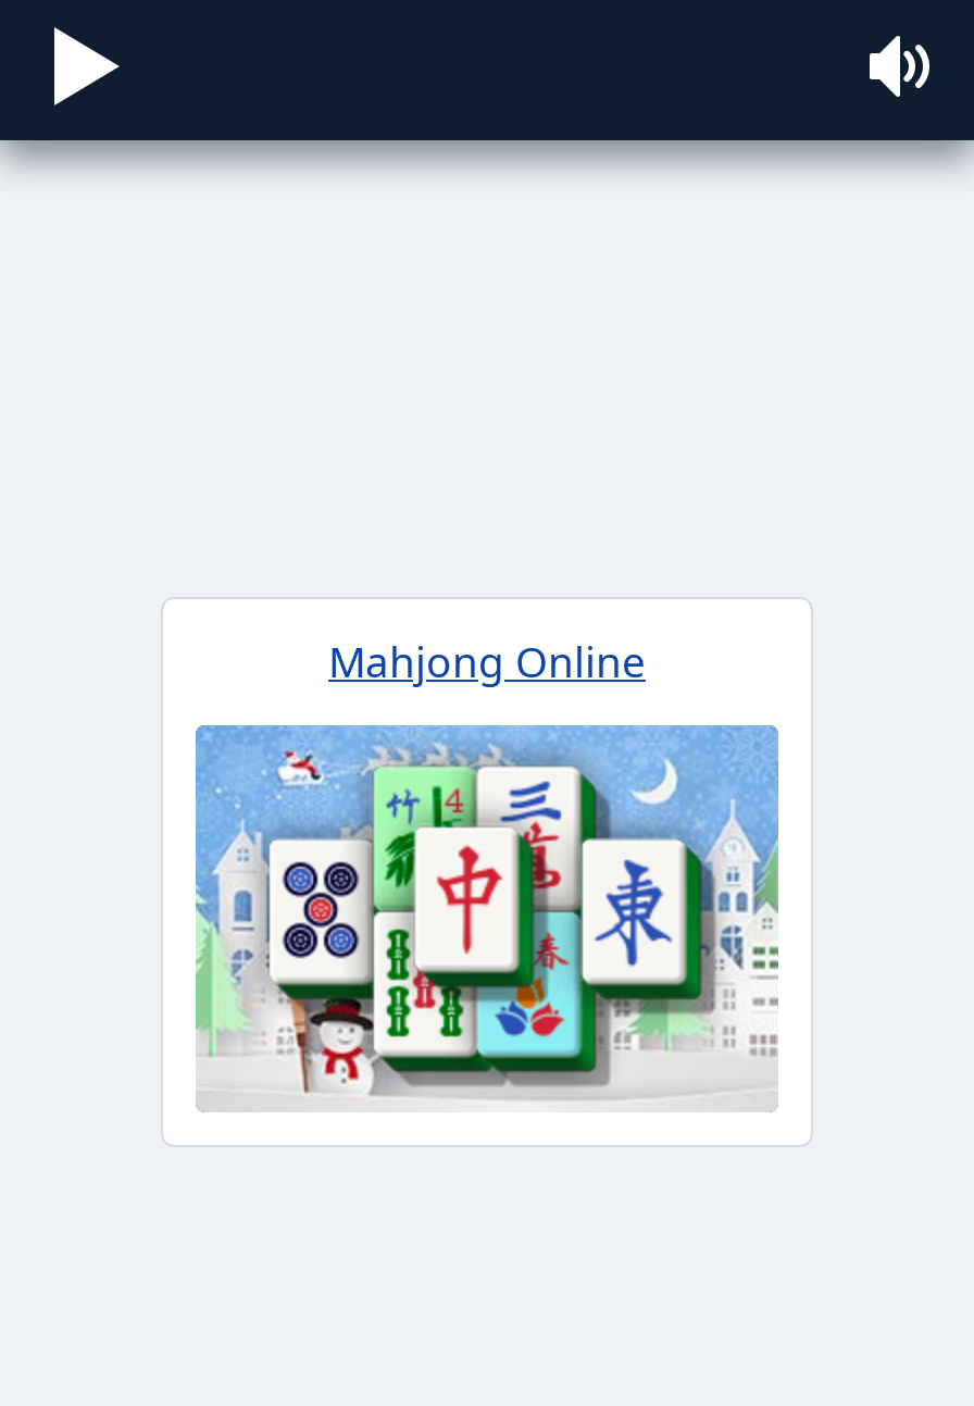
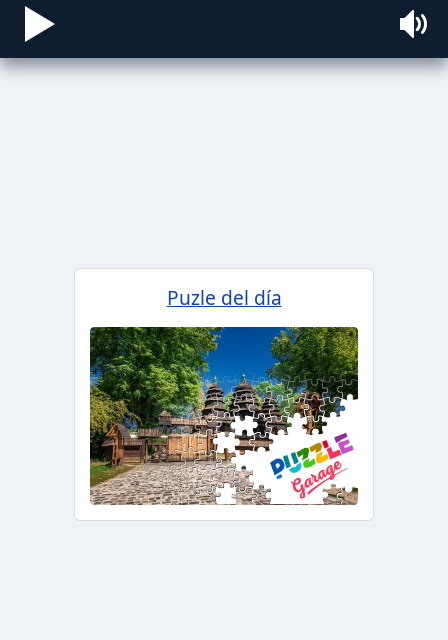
[328,632,646,690] Mahjong Online -> [166,284,281,311] Puzle del día
[193,723,781,1112] [image] -> [89,326,359,506] [image]

